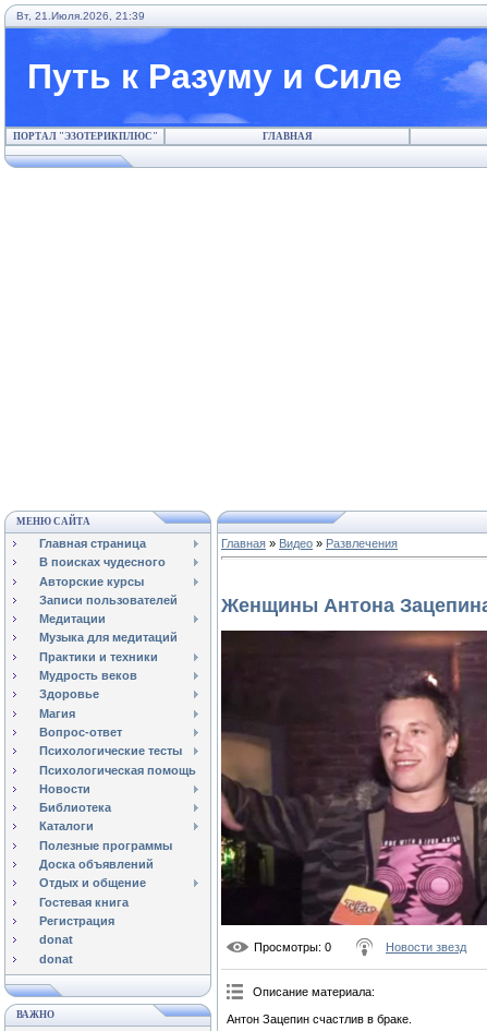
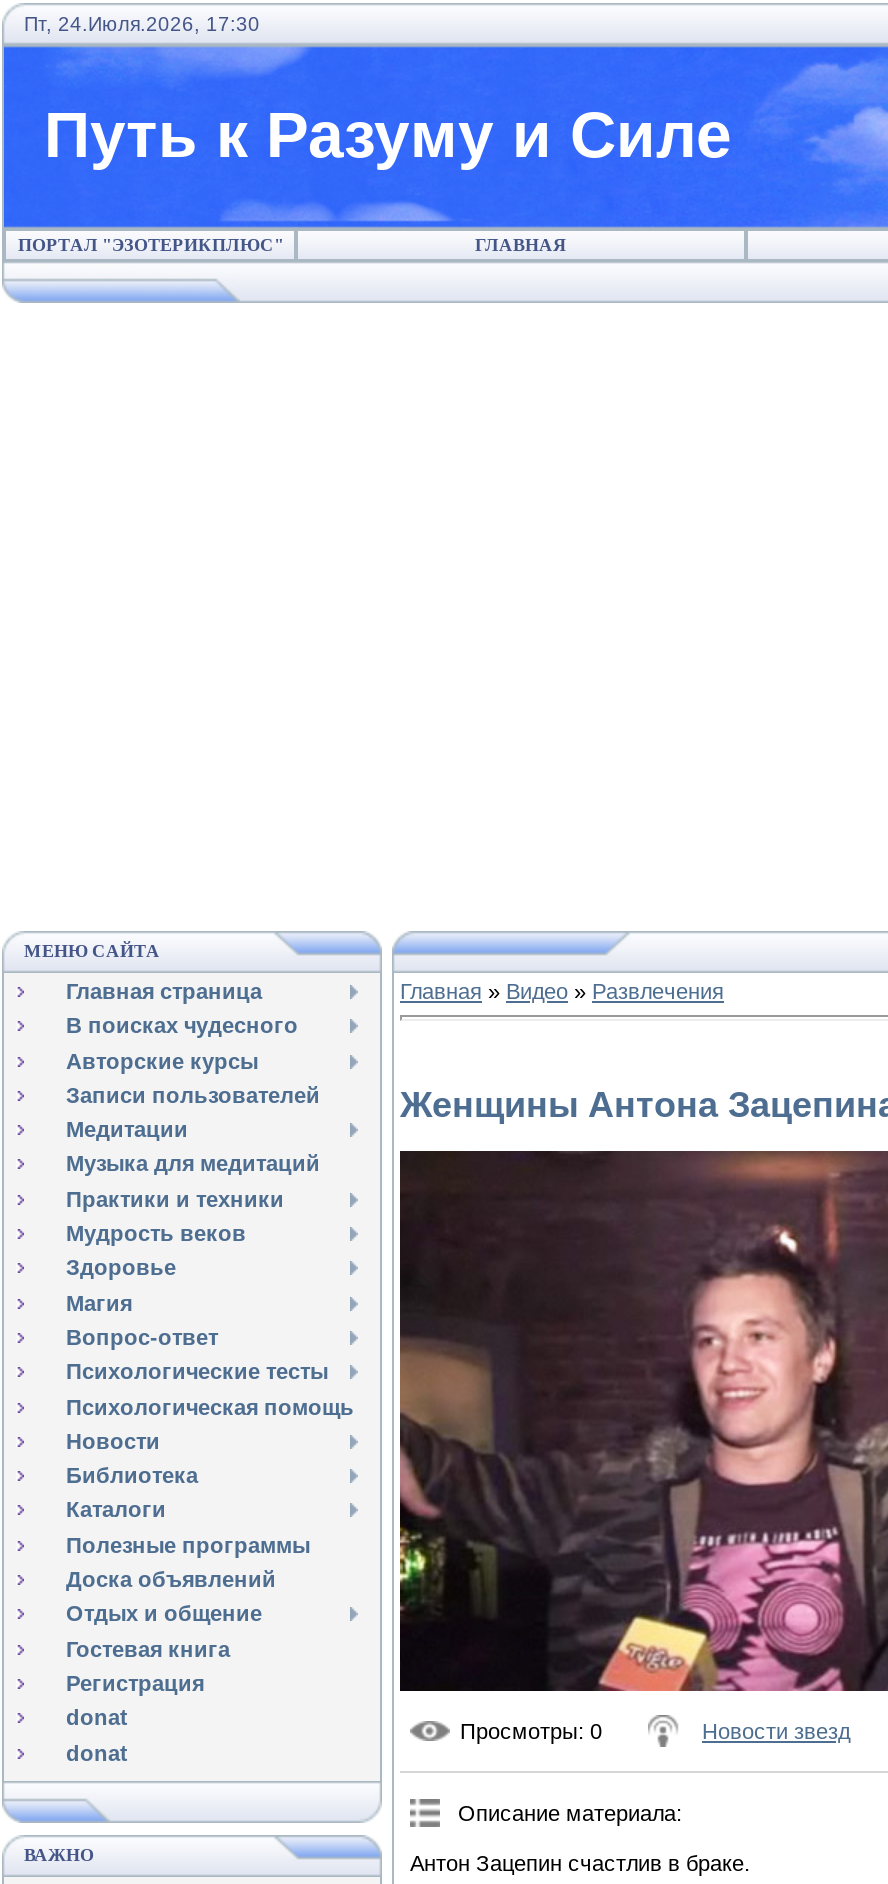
[16,10,145,22] Вт, 21.Июля.2026, 21:39 -> [24,13,260,35] Пт, 24.Июля.2026, 17:30

